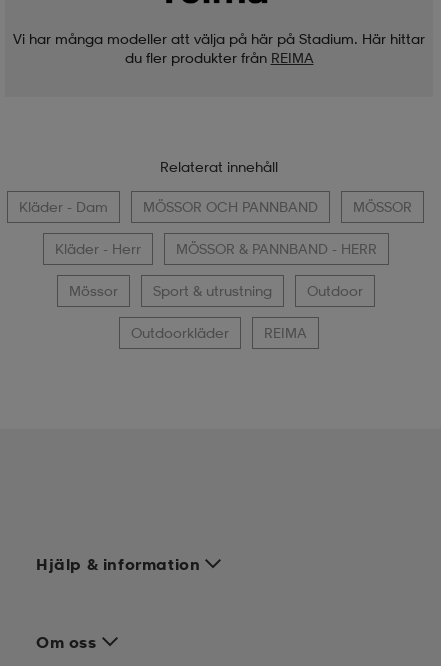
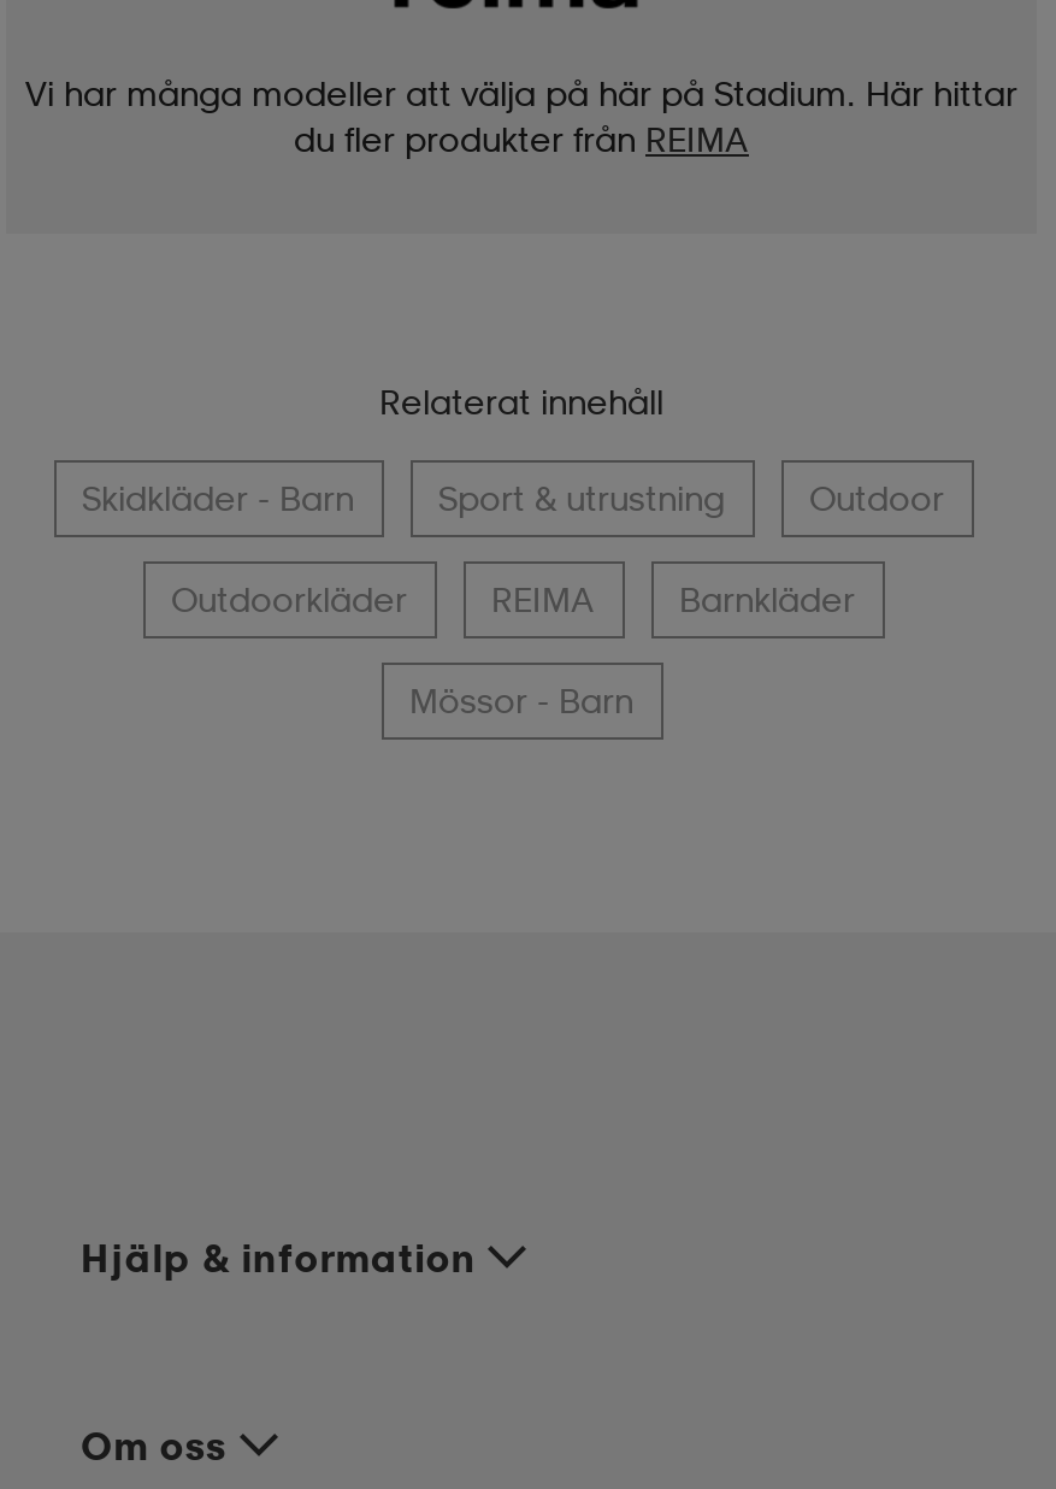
[19,198,412,299] Kläder - Dam | MÖSSOR OCH PANNBAND | MÖSSOR | Kläder - Herr | MÖSSOR & PANNBAND - HERR | Mössor -> [82,478,354,519] Skidkläder - Barn
moved [131,282,362,341] -> [171,478,944,620]: Sport & utrustning | Outdoor | Outdoorkläder | REIMA
none -> [409,579,855,722] Barnkläder | Mössor - Barn

